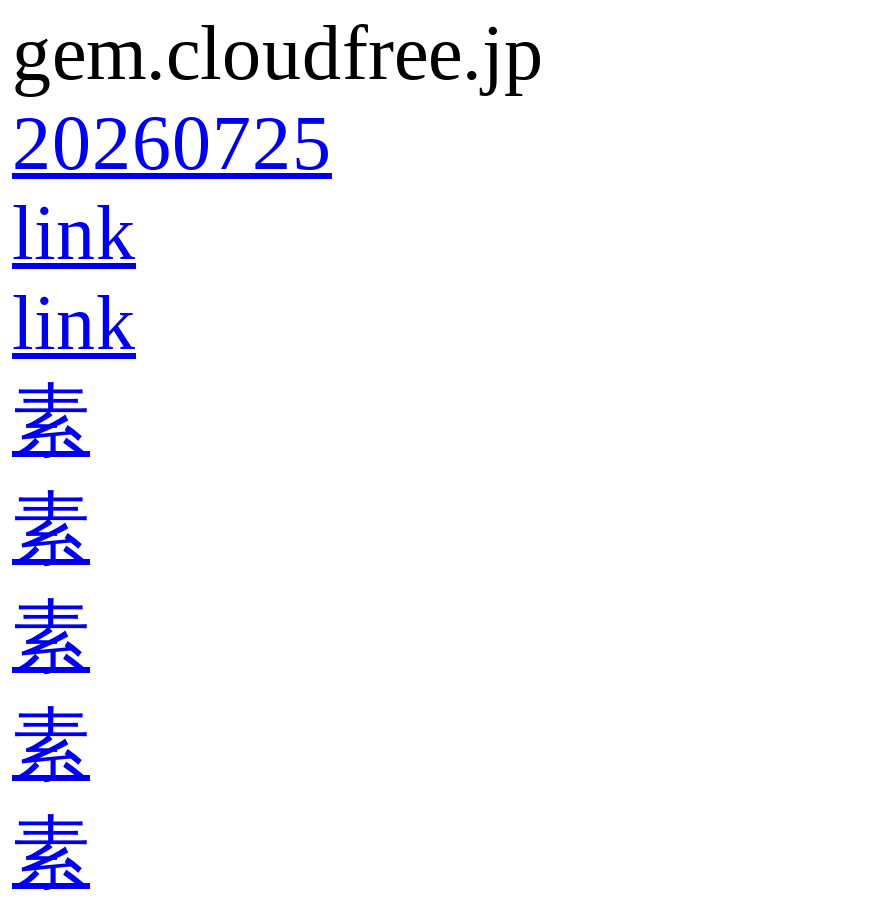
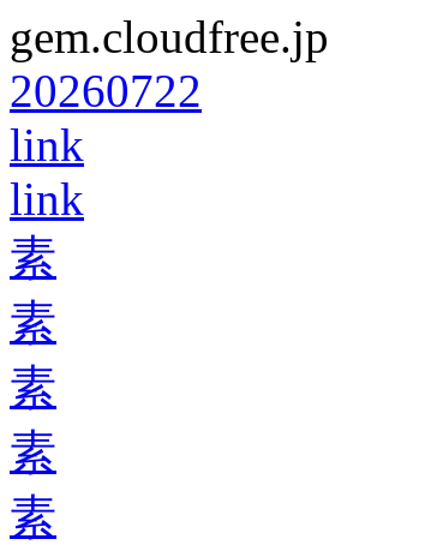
[12,99,332,185] 20260725 -> [10,65,202,116] 20260722

